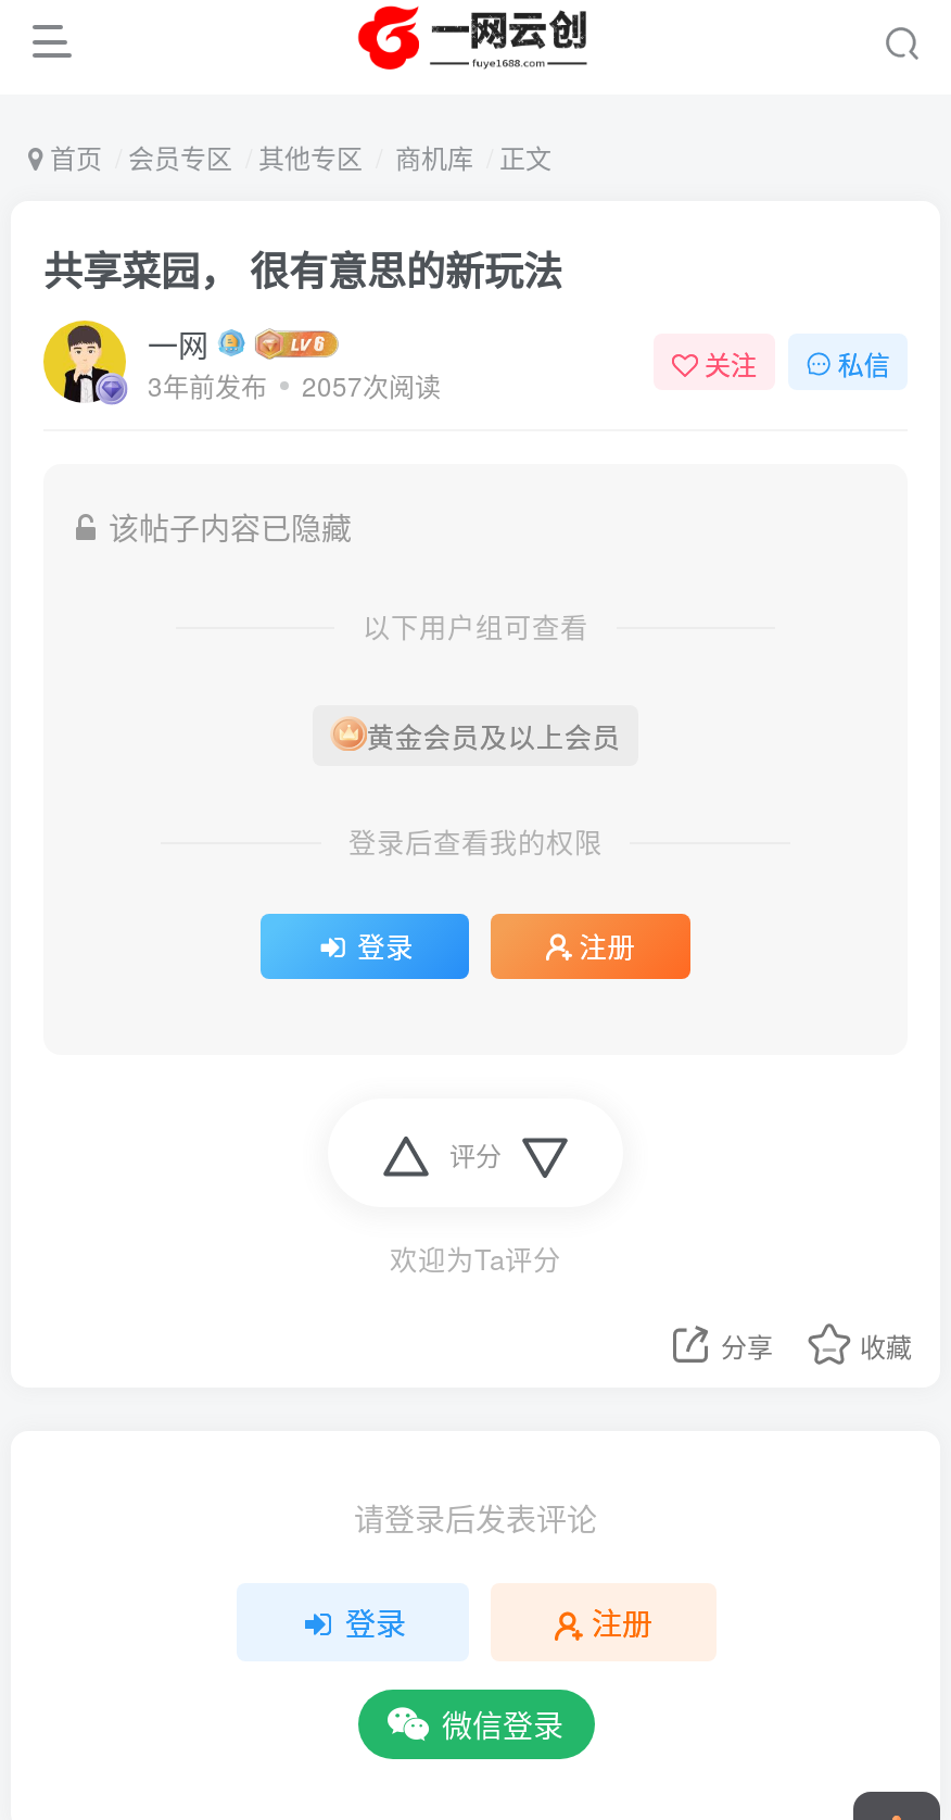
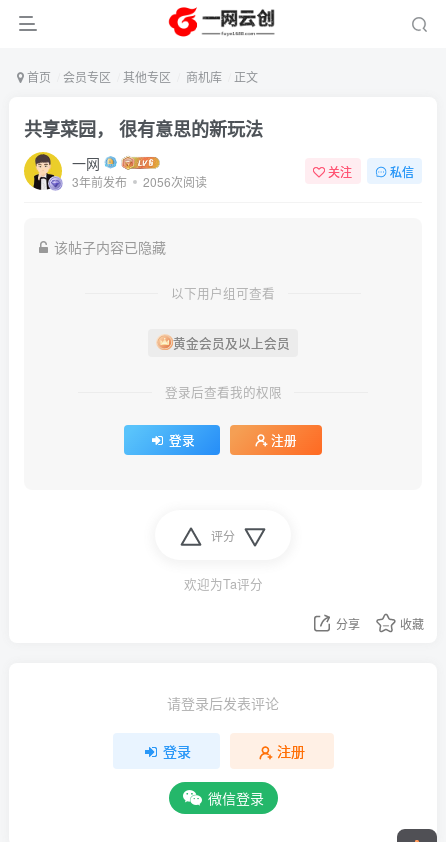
[148,365,441,402] 3年前发布 2057次阅读 -> [72,172,207,189] 3年前发布 2056次阅读

